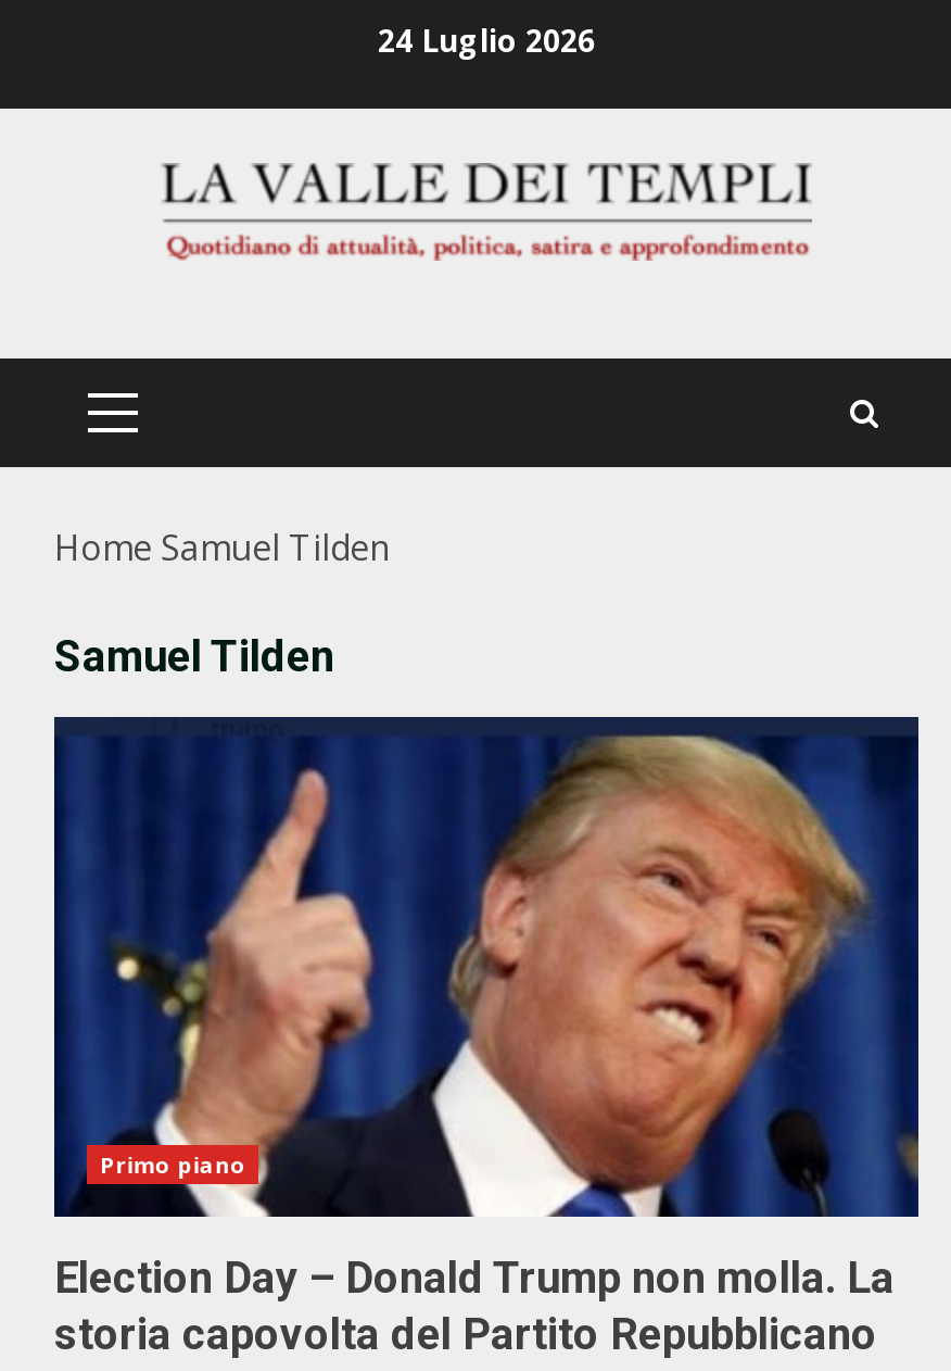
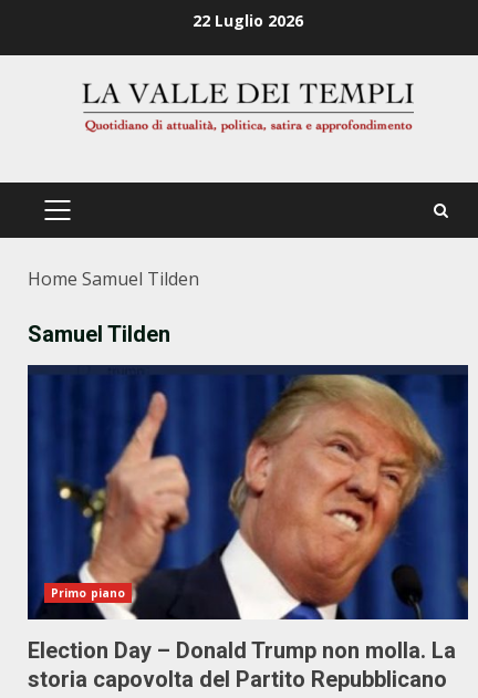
[378,18,595,60] 24 Luglio 2026 -> [193,9,303,30] 22 Luglio 2026

